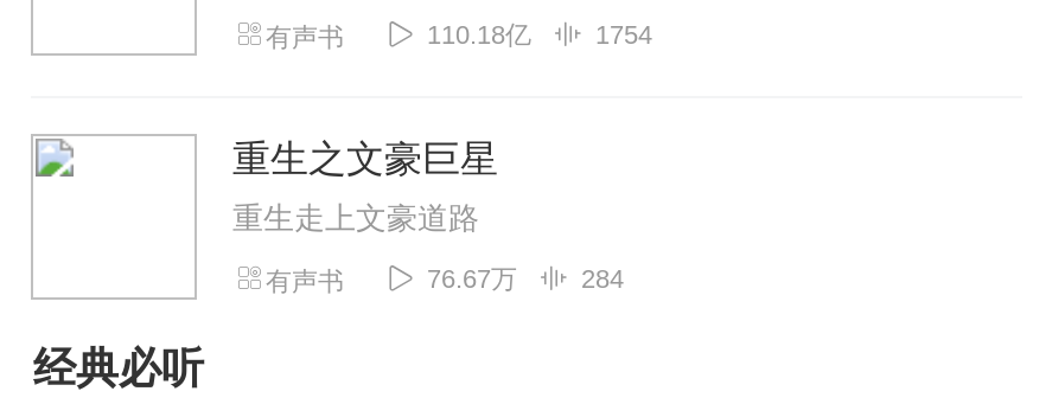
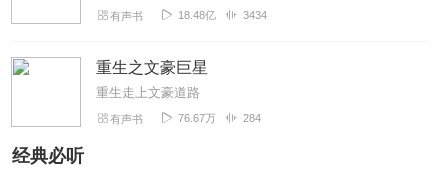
[427,20,531,49] 110.18亿 -> [178,9,216,21] 18.48亿
[595,20,652,49] 1754 -> [243,9,267,21] 3434

